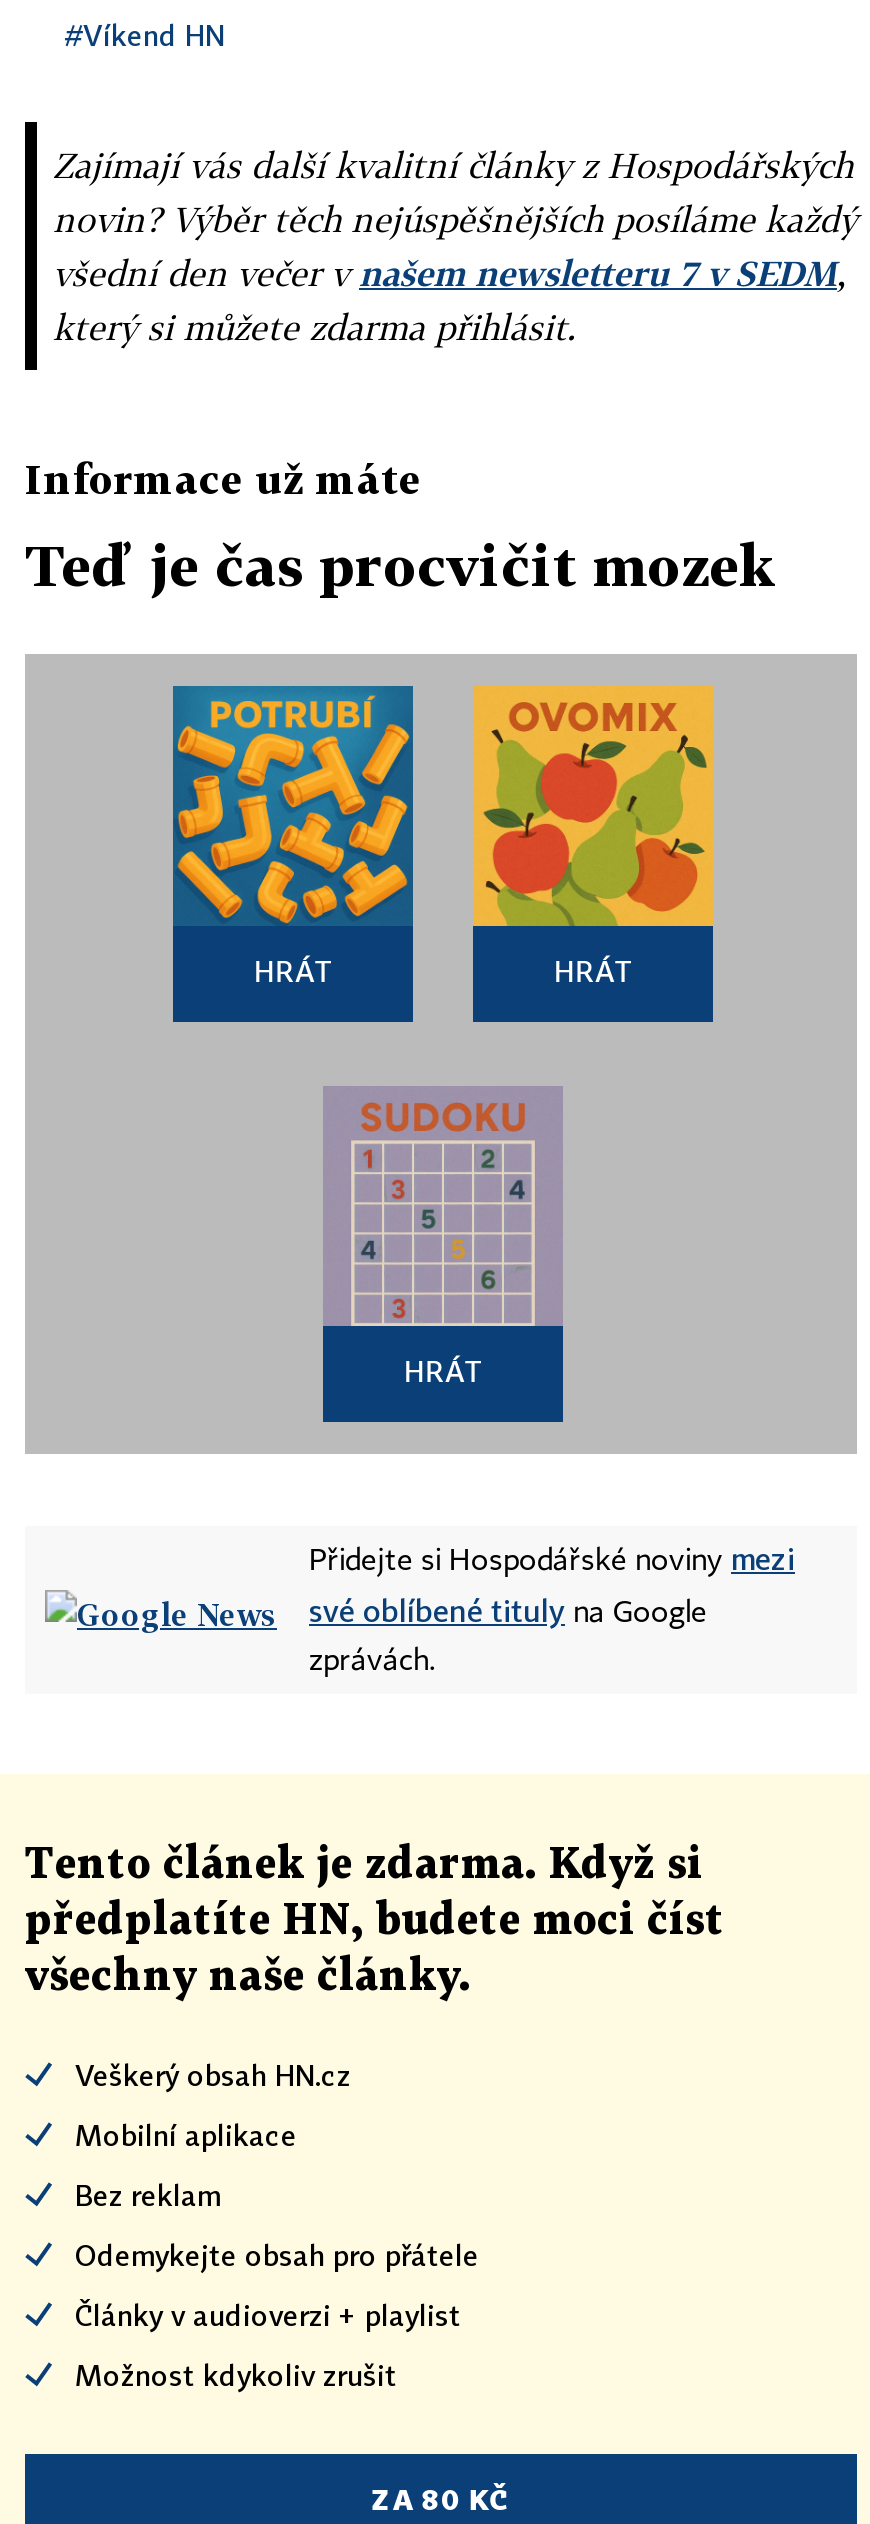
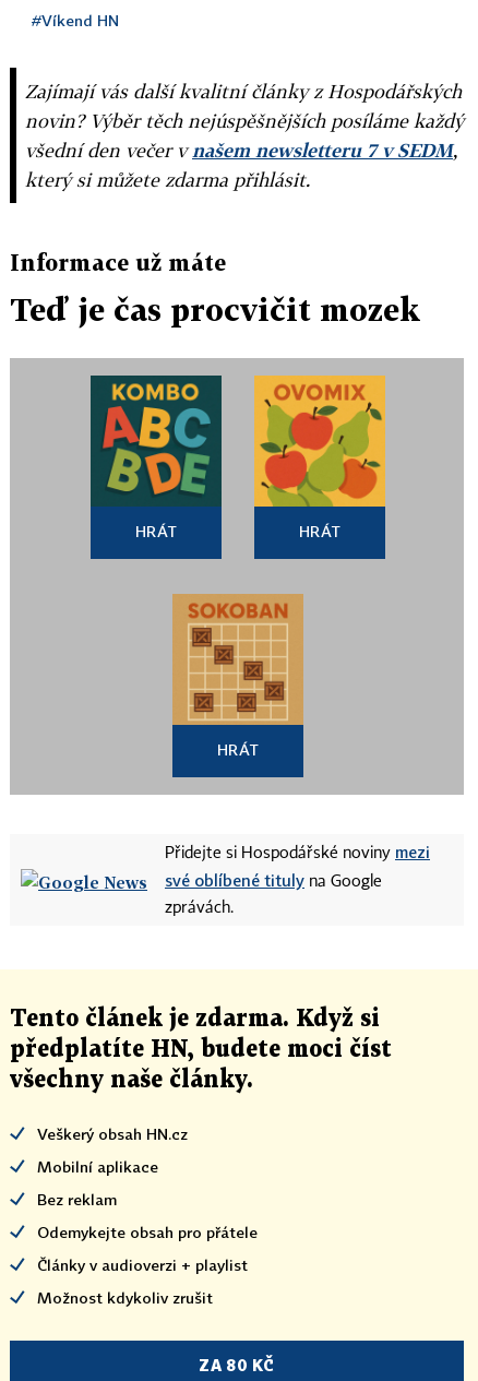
[173,686,413,926] [image] -> [91,376,222,507] [image]
[325,1088,561,1326] [image] -> [172,594,303,725] [image]

